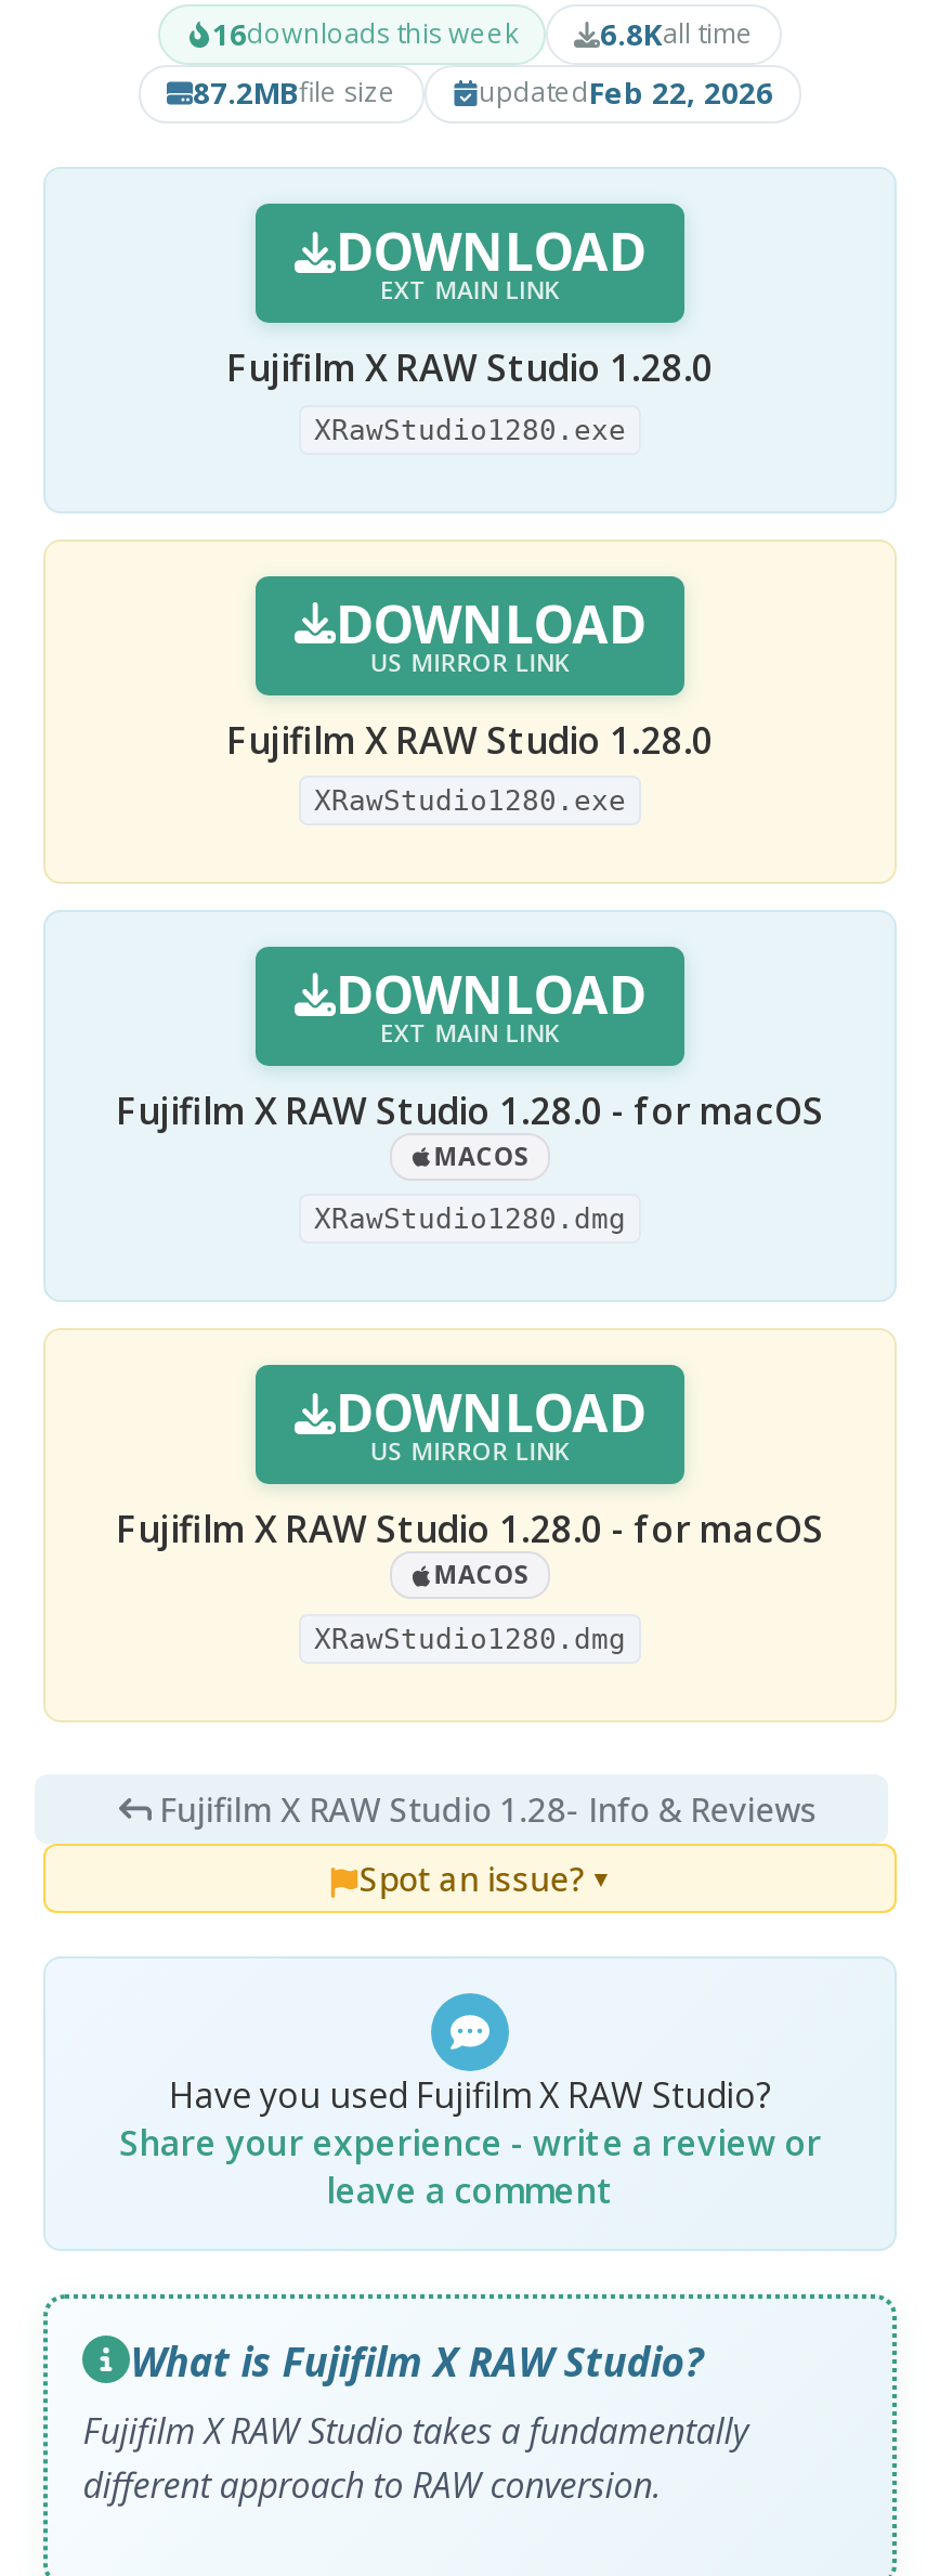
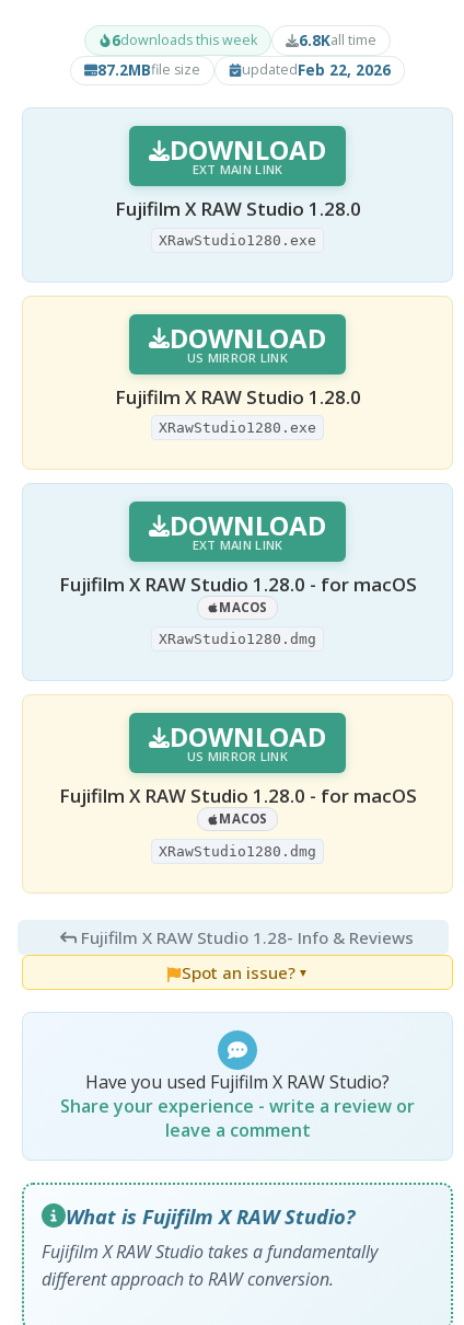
[212,13,518,54] 16downloads this week -> [112,29,257,50] 6downloads this week

